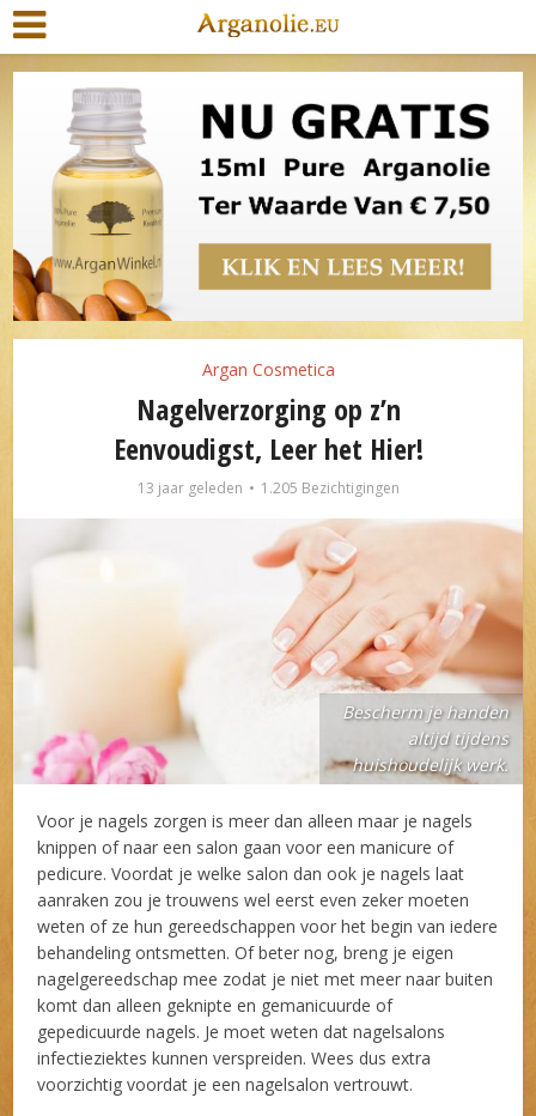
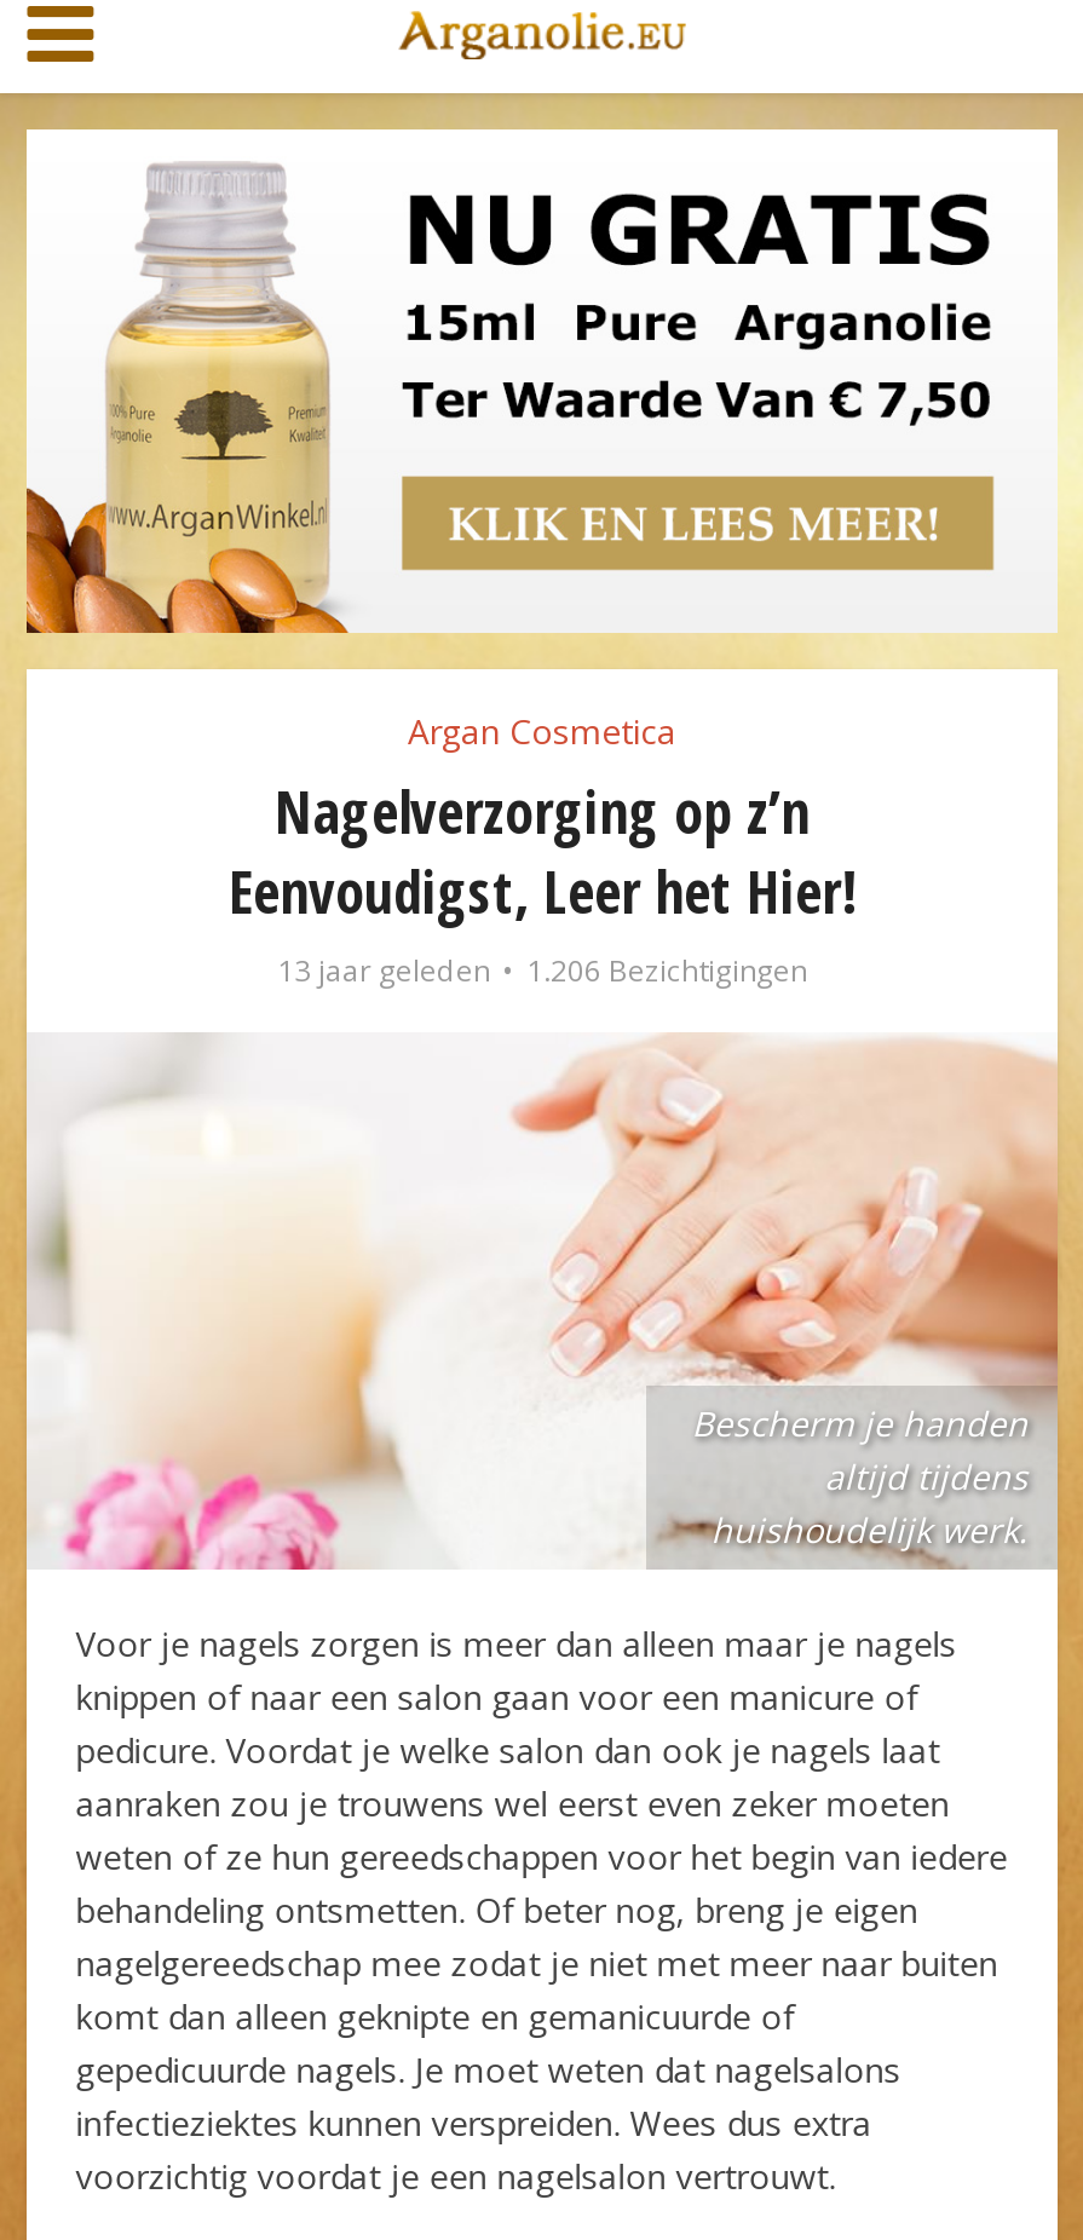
[260,478,399,498] 1.205 Bezichtigingen -> [526,950,807,991] 1.206 Bezichtigingen

